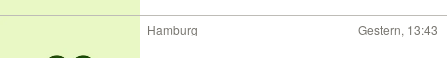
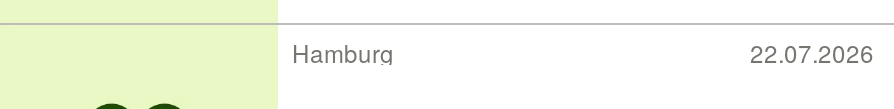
[358,21,438,38] Gestern, 13:43 -> [750,35,874,69] 22.07.2026

